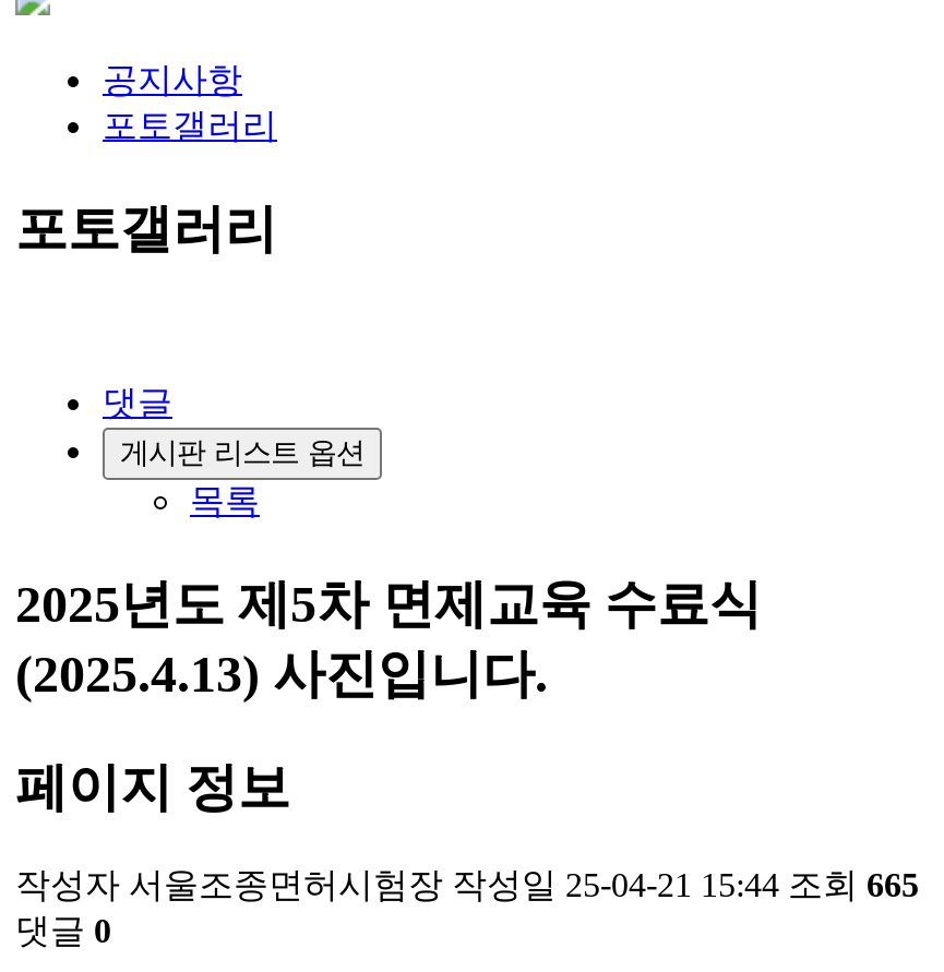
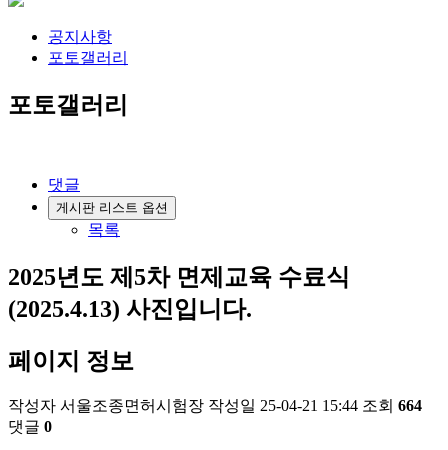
[15,867,919,904] 작성자 서울조종면허시험장 작성일 25-04-21 15:44 조회 665 -> [8,397,422,414] 작성자 서울조종면허시험장 작성일 25-04-21 15:44 조회 664

